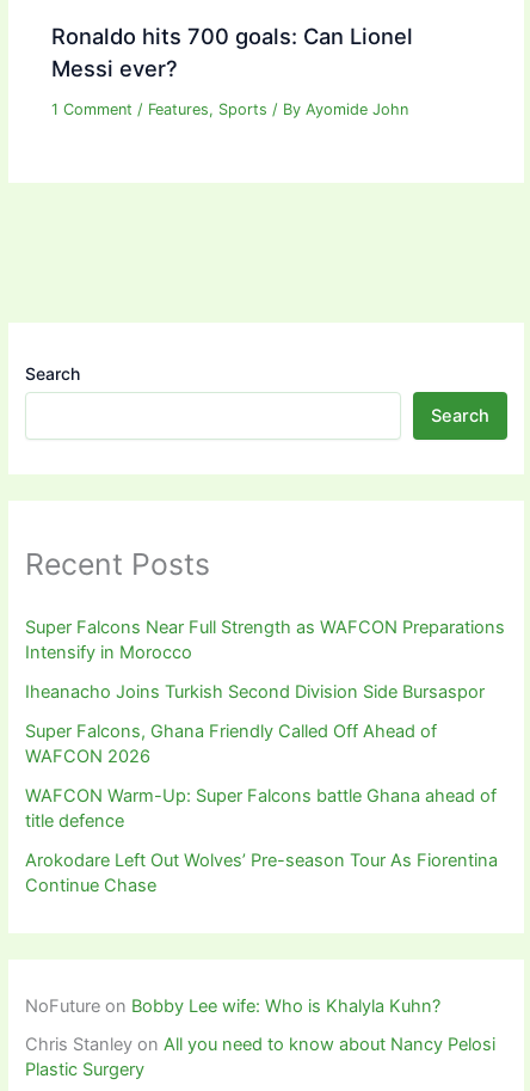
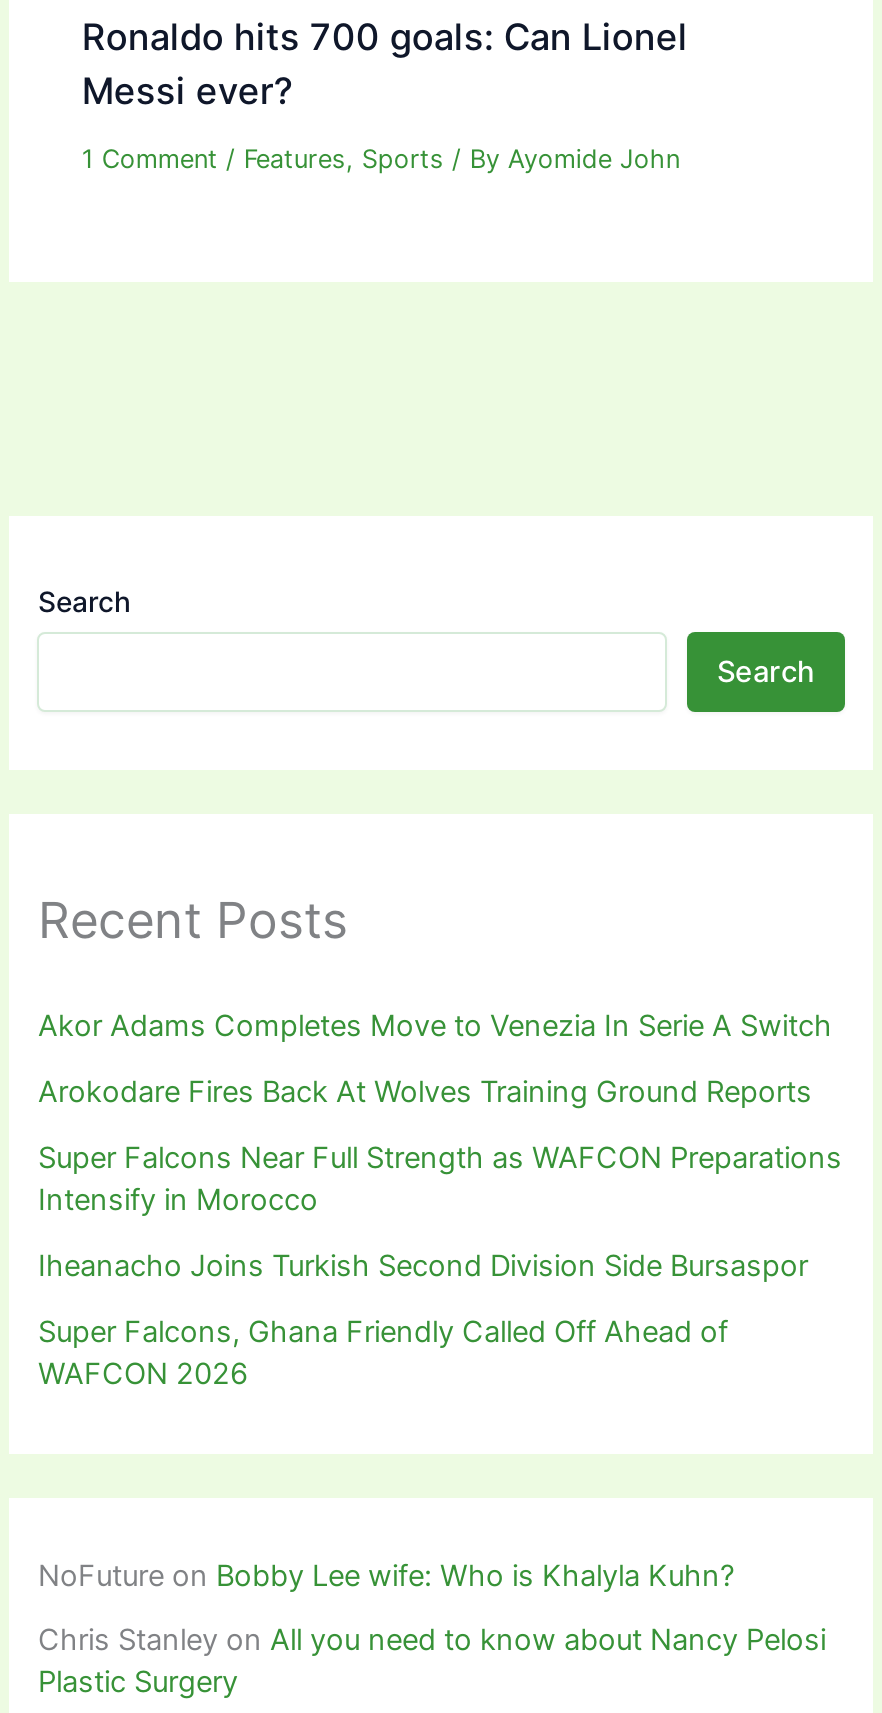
none -> [38,1007,832,1109] Akor Adams Completes Move to Venezia In Serie A Switch | Arokodare Fires Back At Wolves Training Ground Reports
moved [26,616,506,767] -> [38,1139,842,1391]: Super Falcons Near Full Strength as WAFCON Preparations | Intensify in Morocco | Iheanacho Joins Turkish Second Division Side Bursaspor | Super Falcons, Ghana Friendly Called Off Ahead of | WAFCON 2026
[26,784,498,896] WAFCON Warm-Up: Super Falcons battle Ghana ahead of | title defence | Arokodare Left Out Wolves’ Pre-season Tour As Fiorentina | Continue Chase -> none

